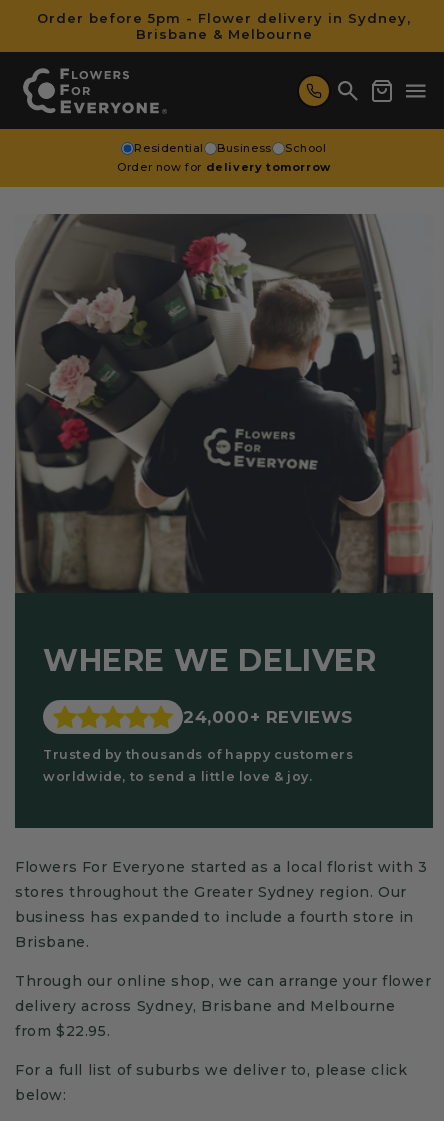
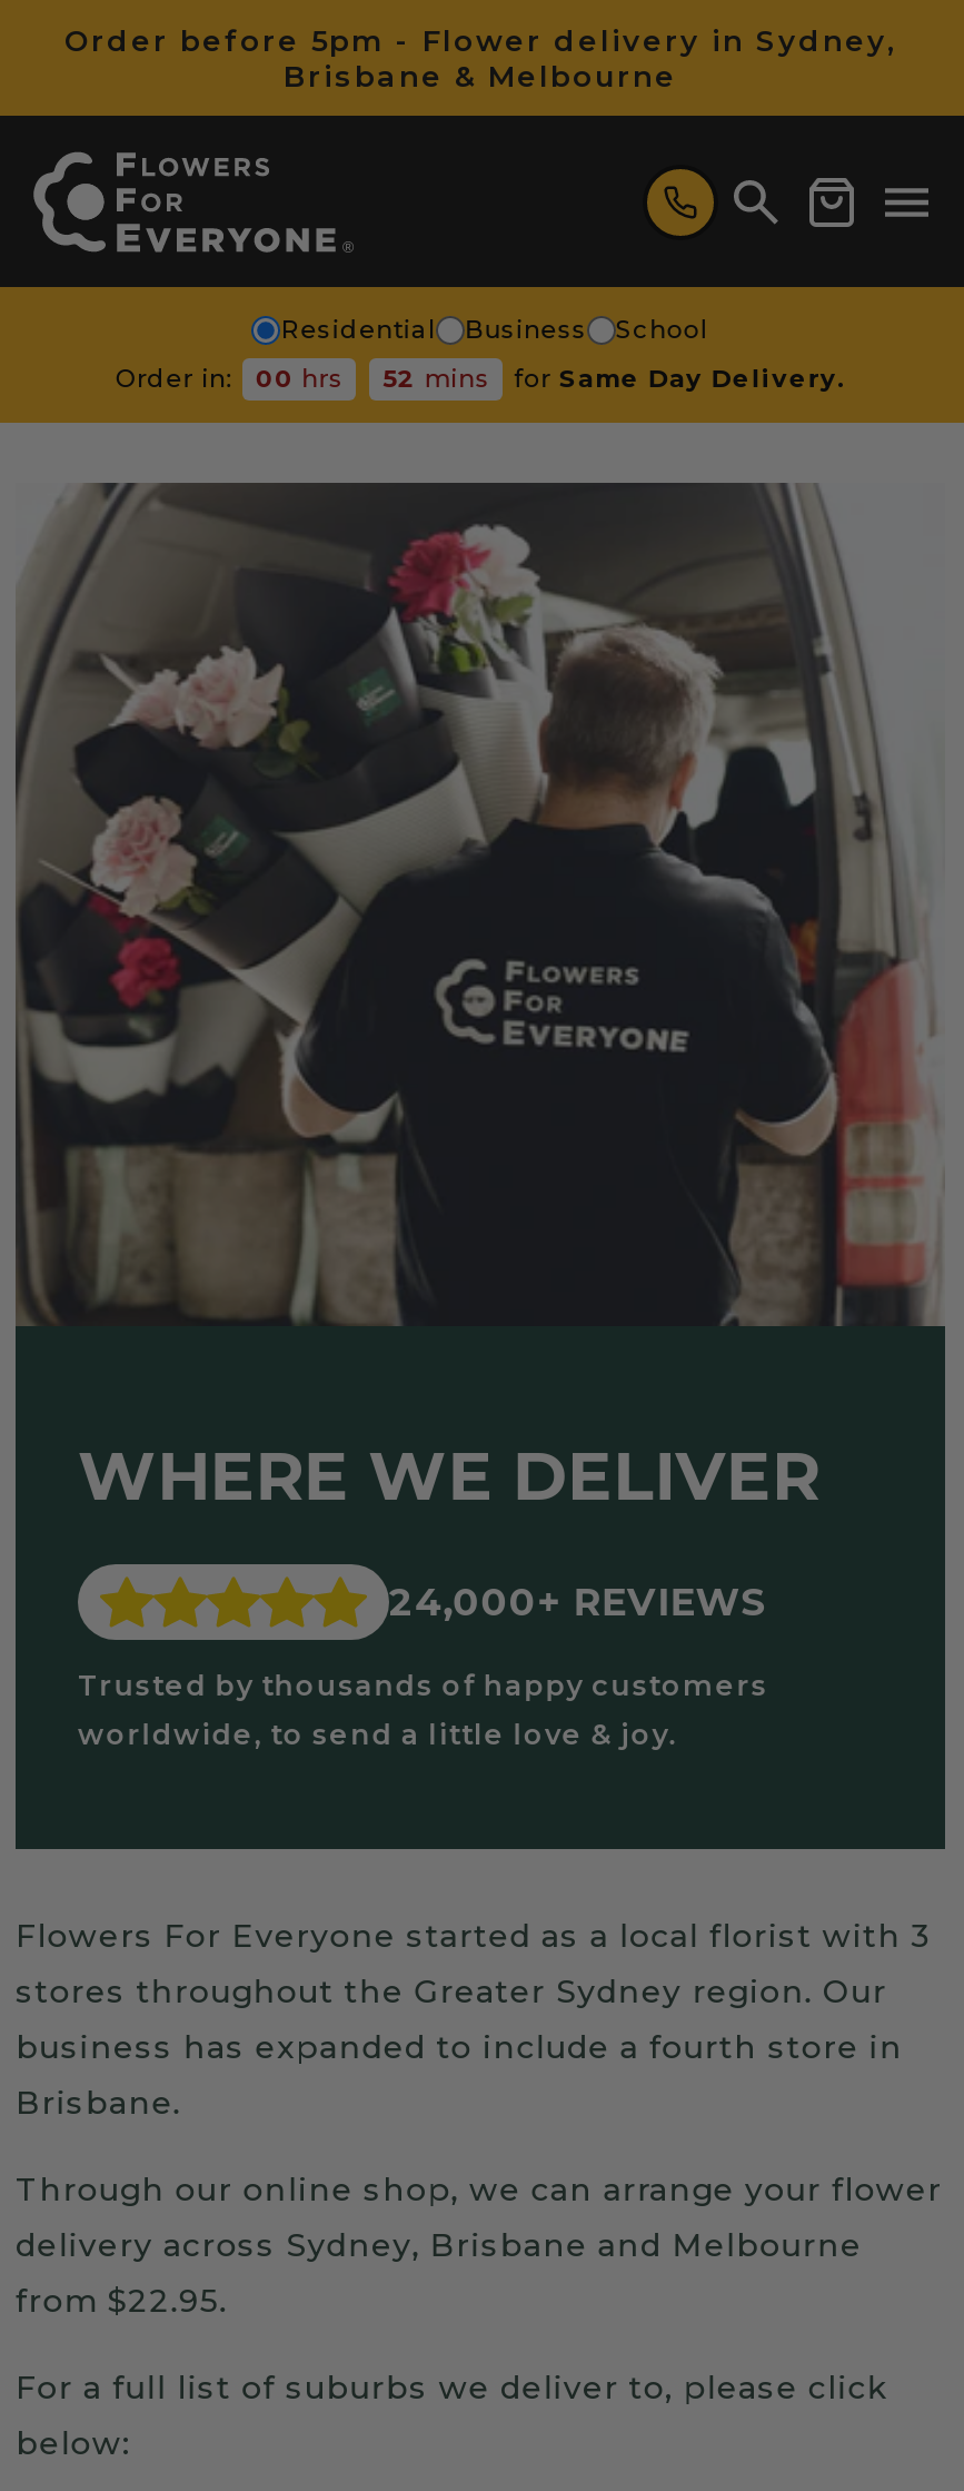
[117,160,331,174] Order now for delivery tomorrow -> [115,363,845,395] Order in: | 00 hrs | 52 mins | for Same Day Delivery.

